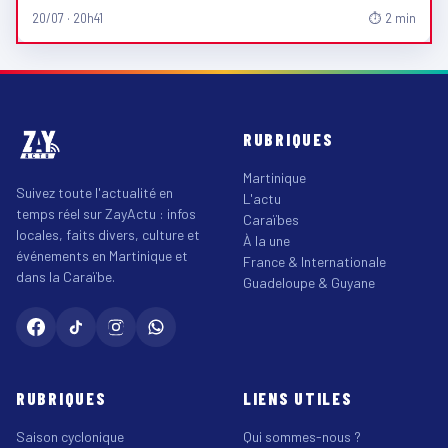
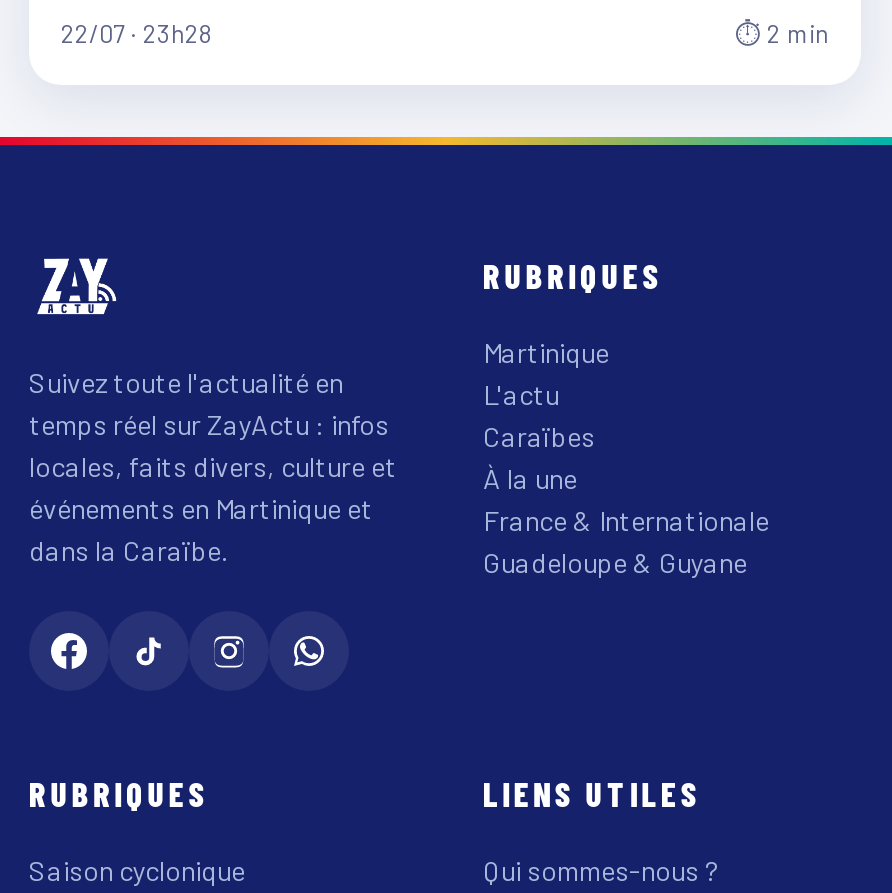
[32,10,103,26] 20/07 · 20h41 -> [61,17,213,49] 22/07 · 23h28

